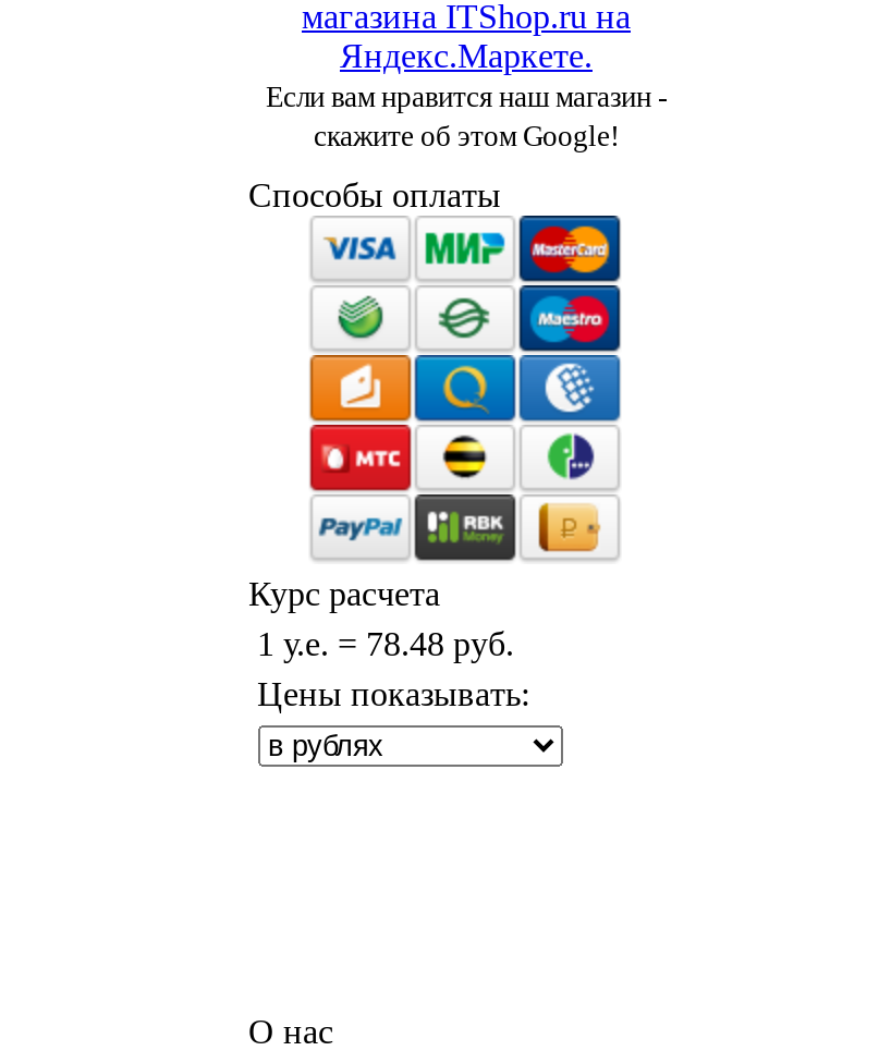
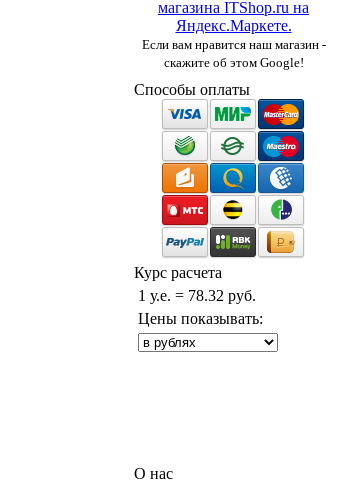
[248,625,514,662] 1 у.е. = 78.48 руб. -> [133,287,255,304] 1 у.е. = 78.32 руб.

